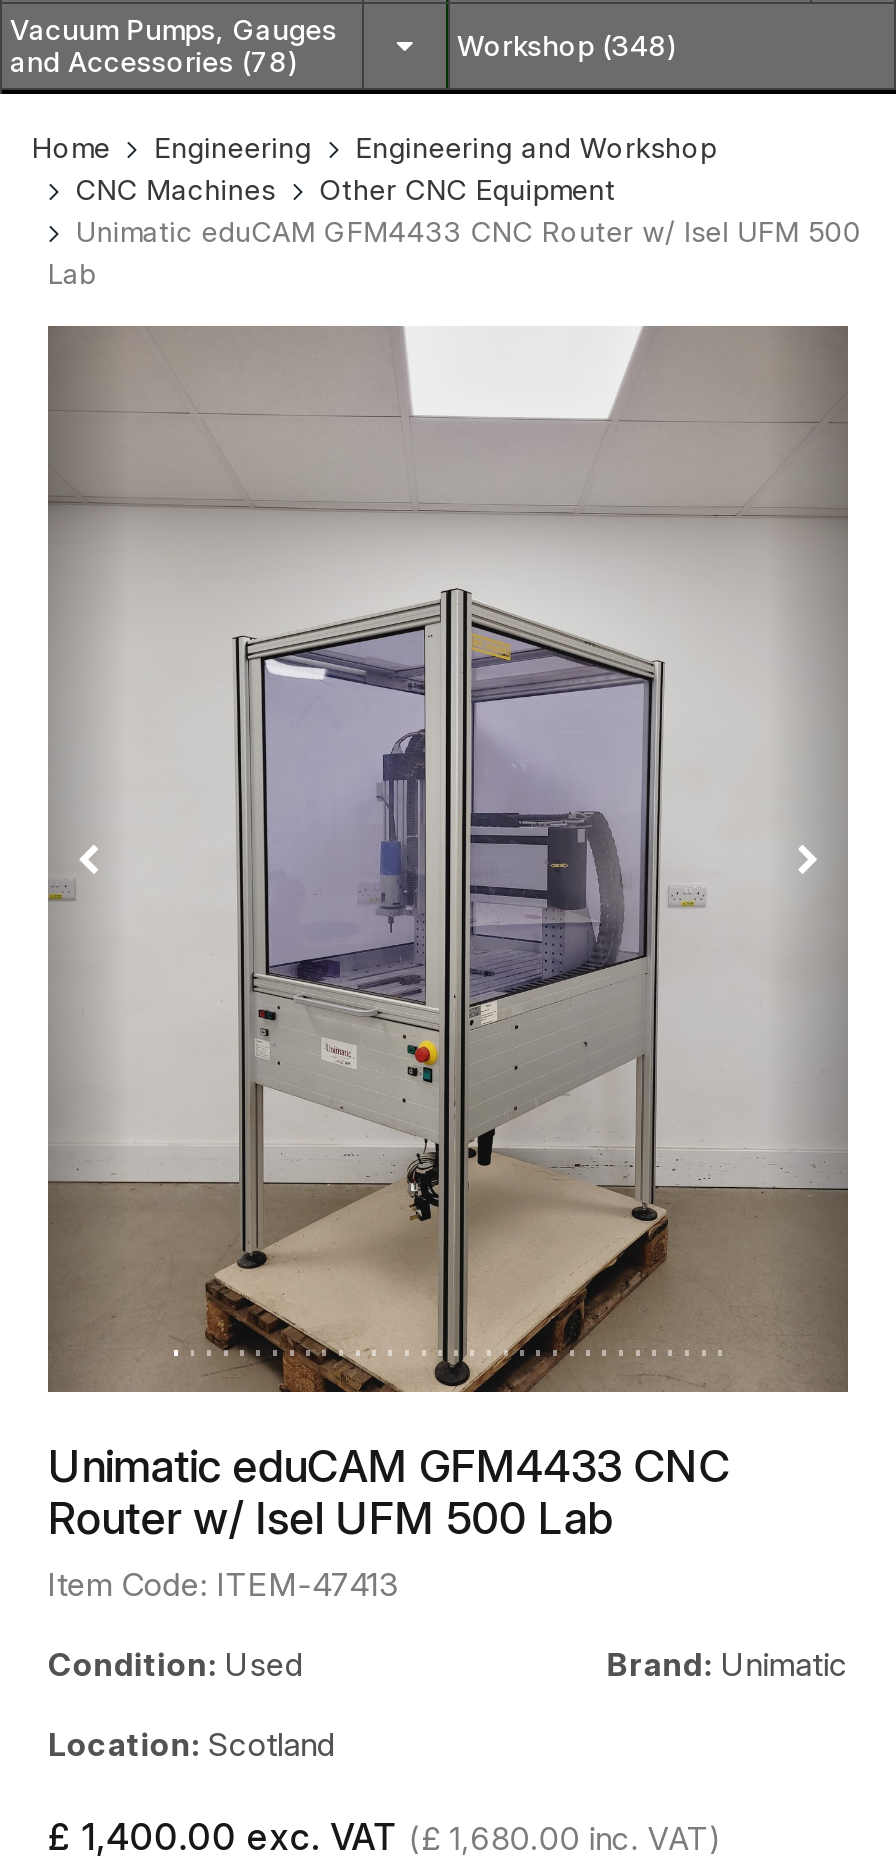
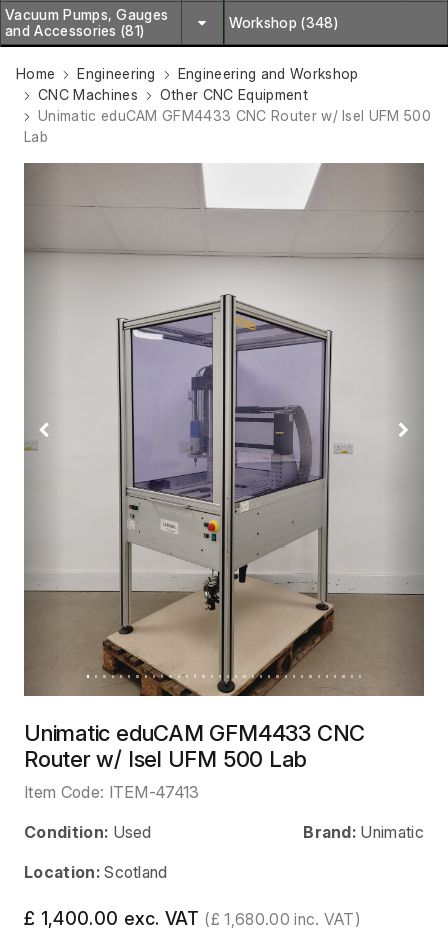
[10,44,297,78] and Accessories (78) -> [5,22,144,39] and Accessories (81)

